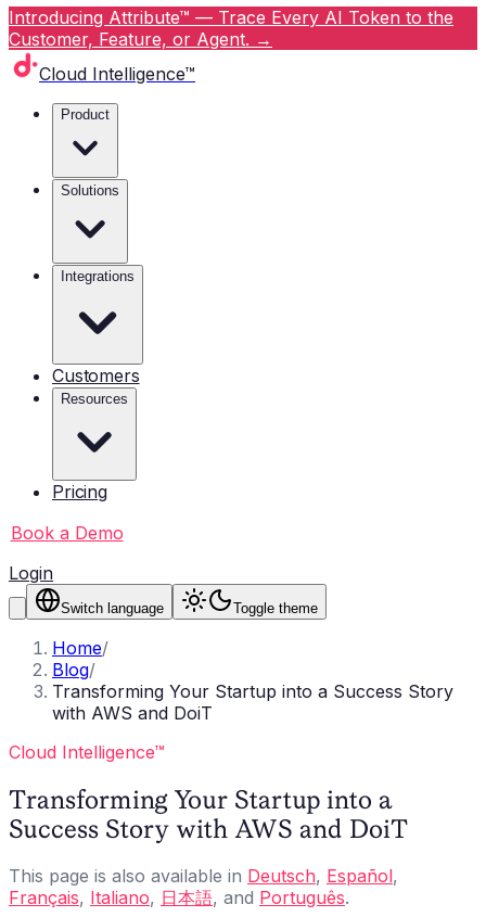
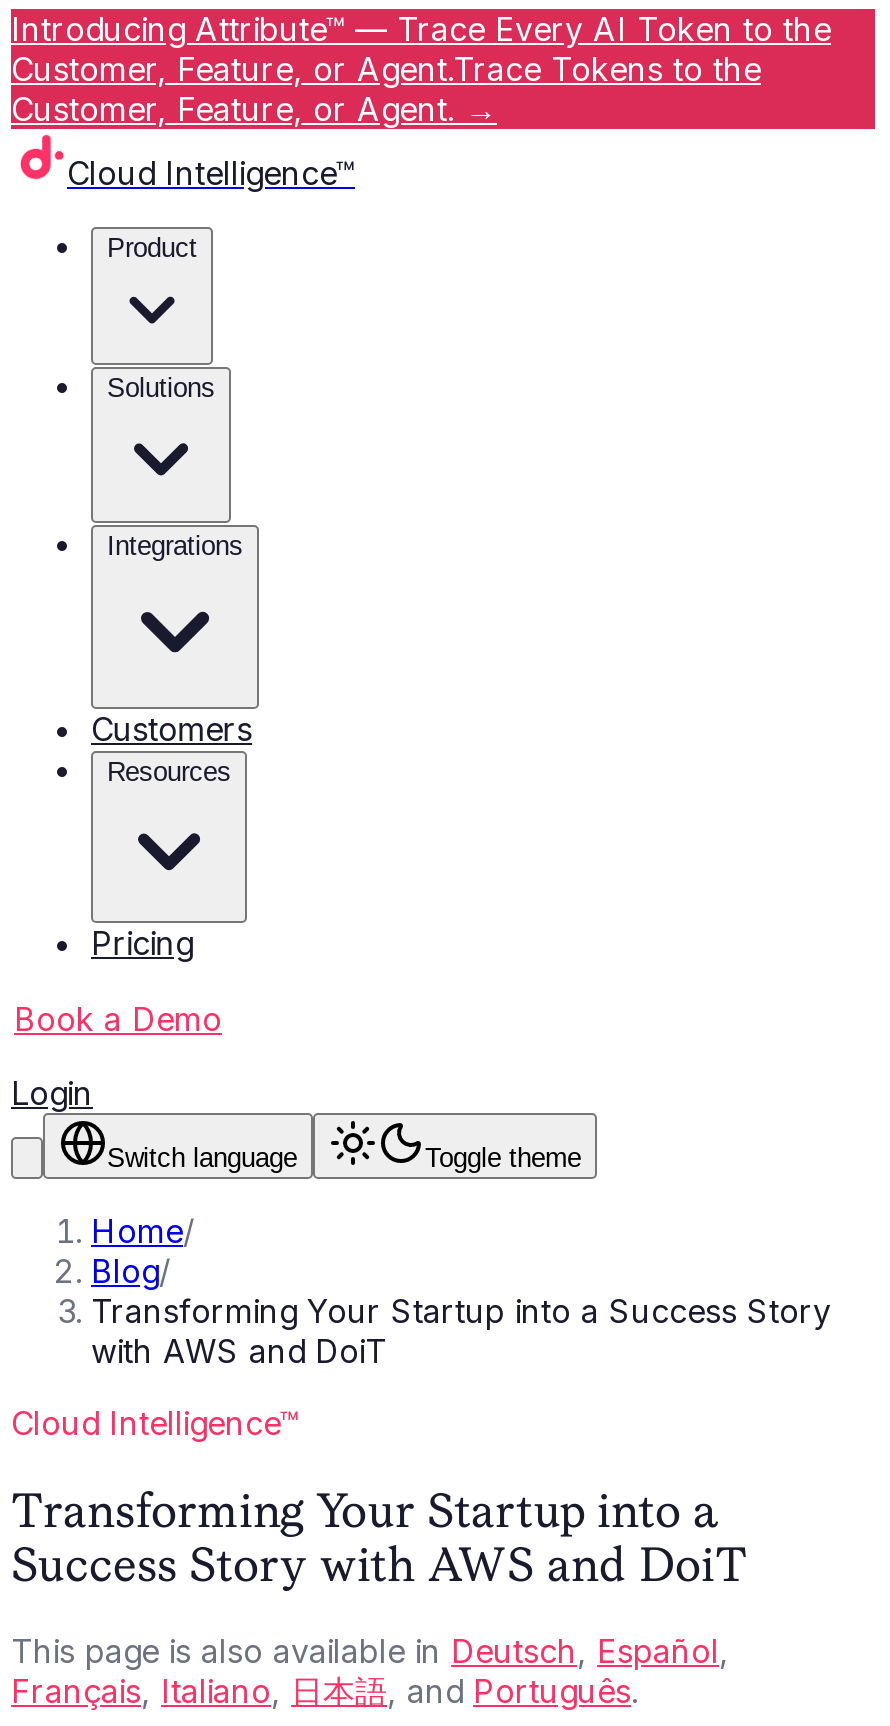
none -> [11,49,761,89] Customer, Feature, or Agent.Trace Tokens to the

